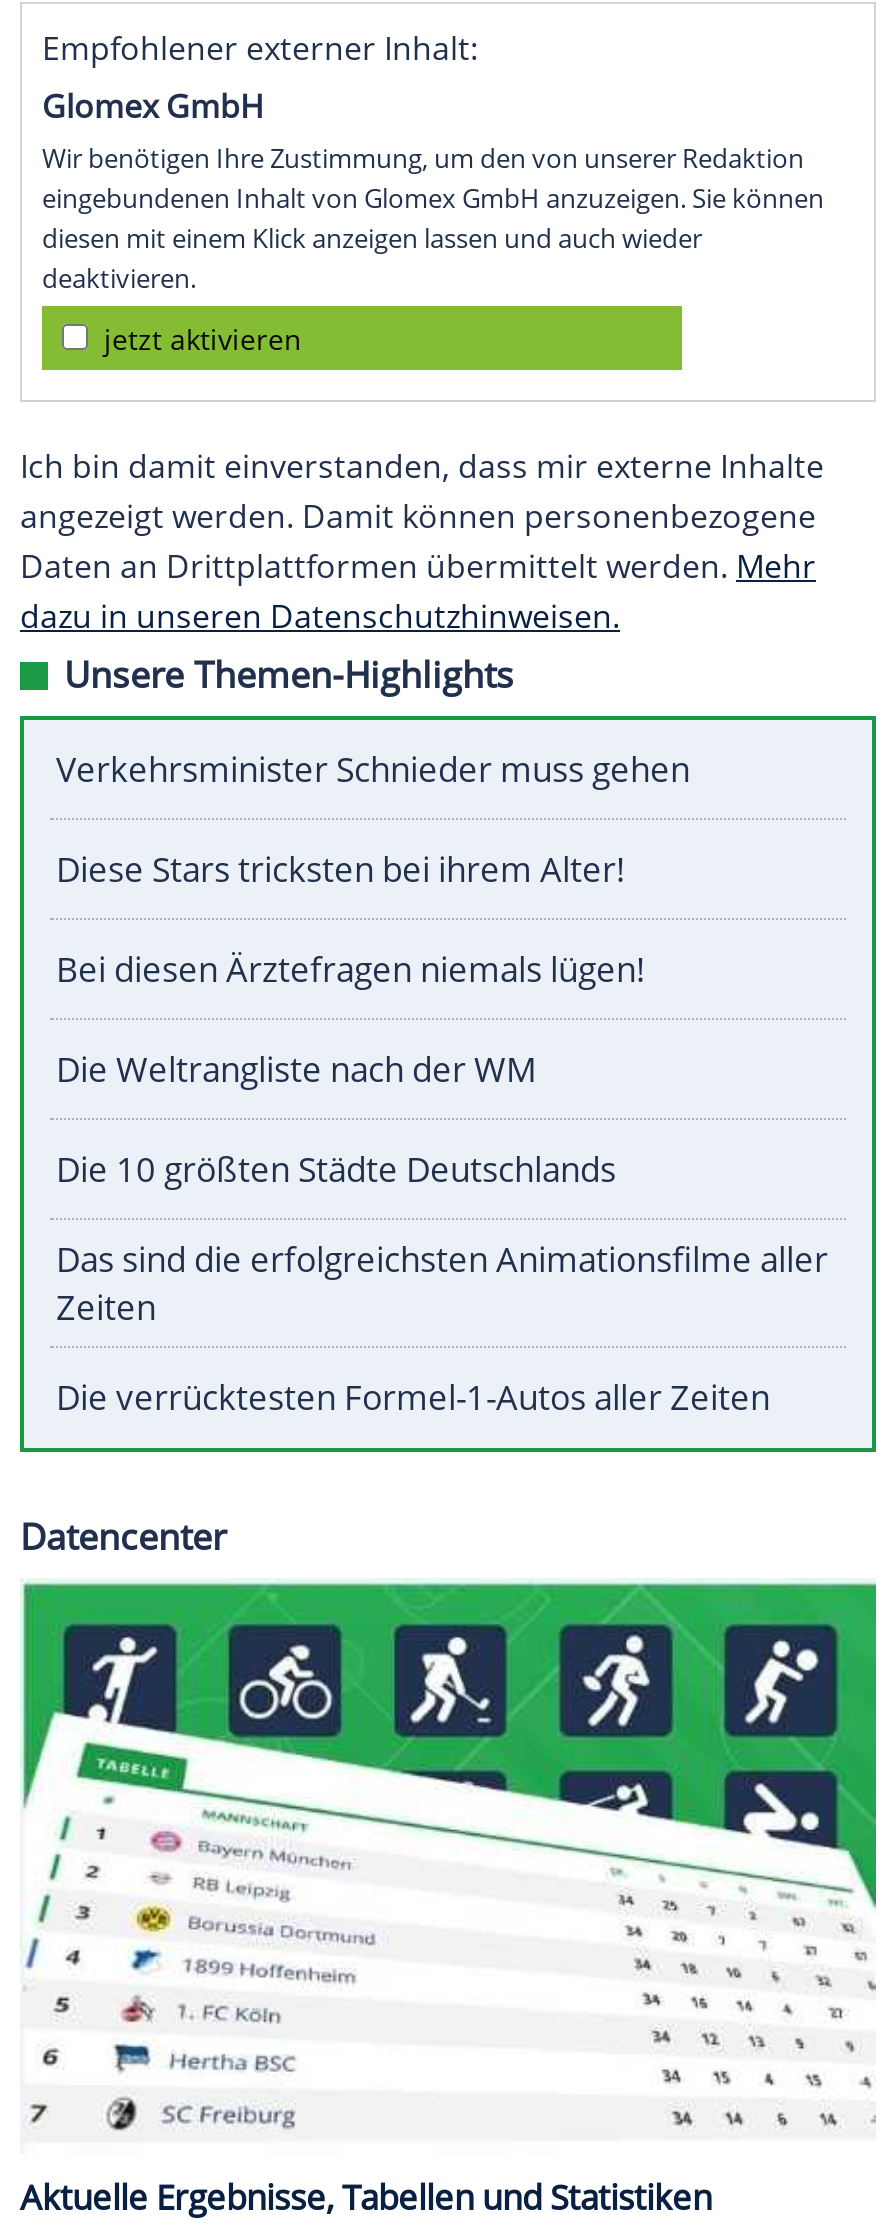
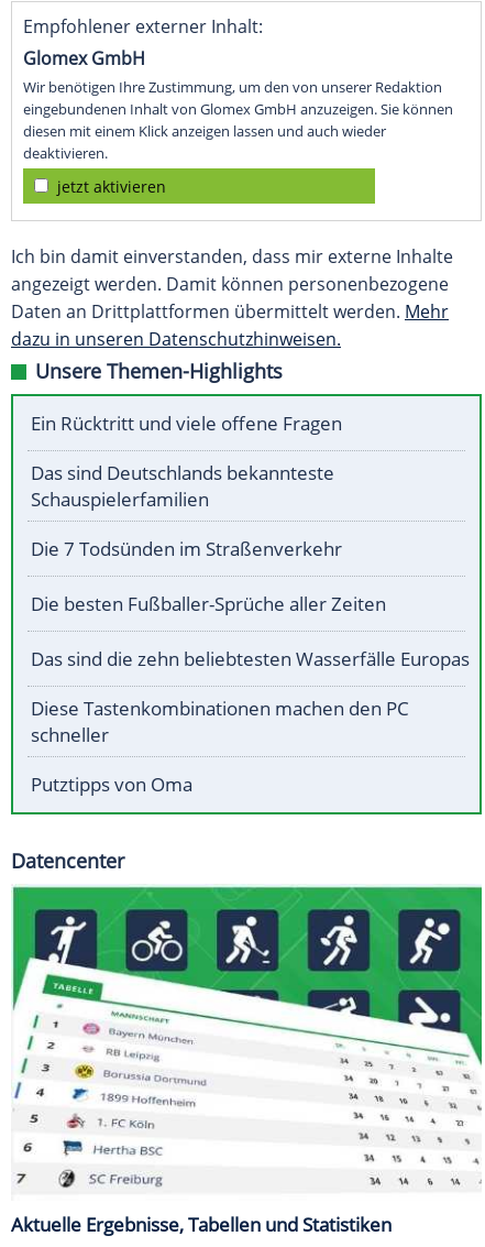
[56,747,690,793] Verkehrsminister Schnieder muss gehen -> [31,411,342,436] Ein Rücktritt und viele offene Fragen
[56,847,626,893] Diese Stars tricksten bei ihrem Alter! -> [31,460,334,512] Das sind Deutschlands bekannteste | Schauspielerfamilien
[56,947,646,993] Bei diesen Ärztefragen niemals lügen! -> [31,536,342,562] Die 7 Todsünden im Straßenverkehr
[56,1047,536,1093] Die Weltrangliste nach der WM -> [31,591,386,617] Die besten Fußballer-Sprüche aller Zeiten
[56,1147,616,1193] Die 10 größten Städte Deutschlands -> [31,646,470,672] Das sind die zehn beliebtesten Wasserfälle Europas
[56,1237,828,1331] Das sind die erfolgreichsten Animationsfilme aller | Zeiten -> [31,696,409,748] Diese Tastenkombinationen machen den PC | schneller
[56,1375,770,1421] Die verrücktesten Formel-1-Autos aller Zeiten -> [31,772,192,797] Putztipps von Oma

